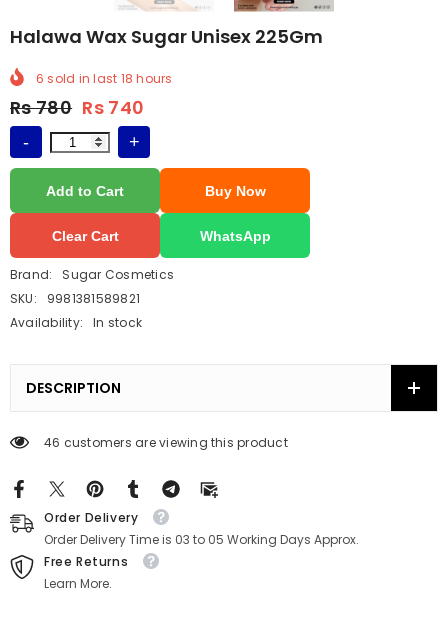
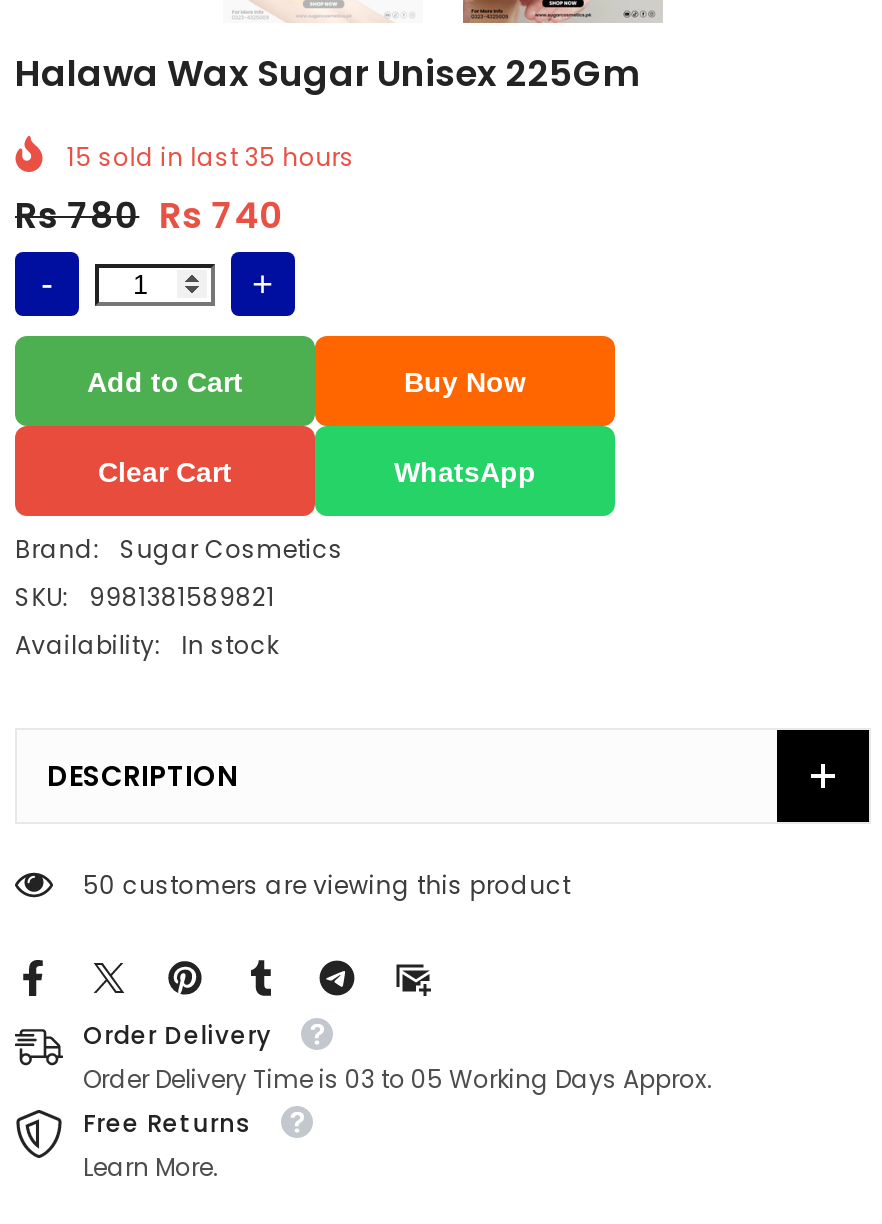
[36,70,173,87] 6 sold in last 18 hours -> [67,139,355,173] 15 sold in last 35 hours
[44,434,288,451] 46 customers are viewing this product -> [83,868,571,902] 50 customers are viewing this product

